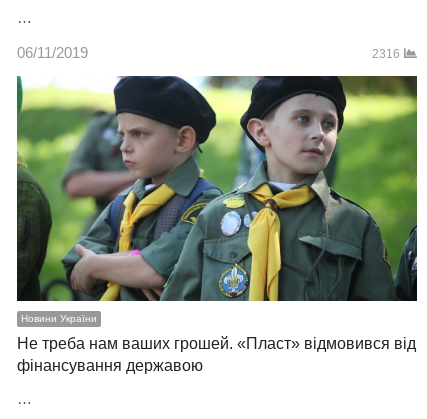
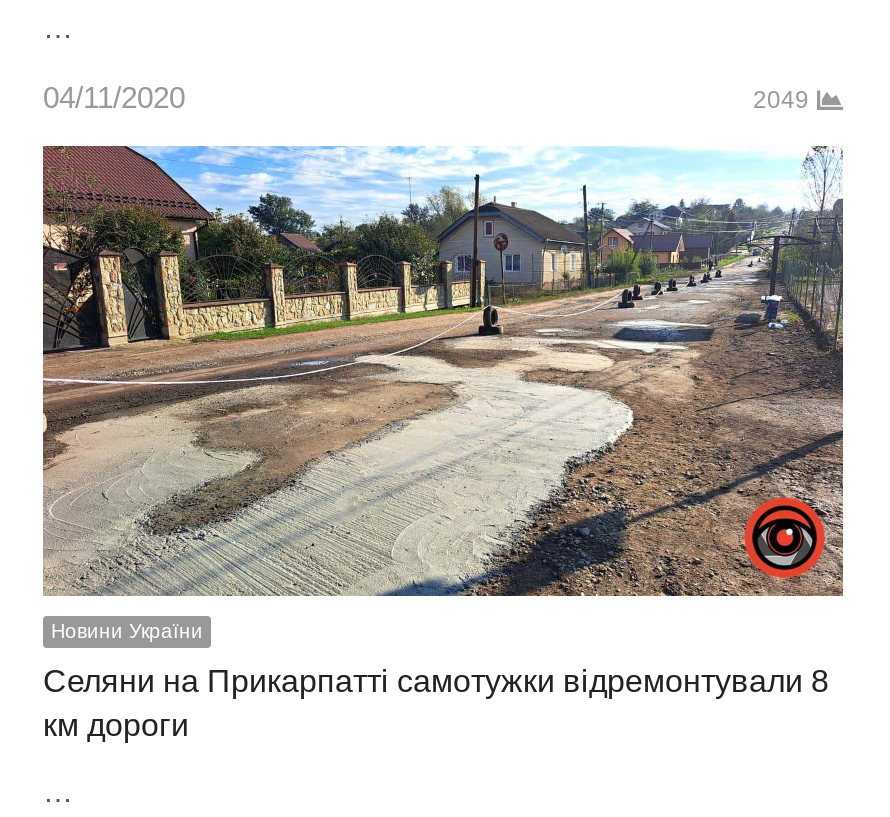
[17,44,88,61] 06/11/2019 -> [43,79,185,113] 04/11/2020
[372,47,400,61] 2316 -> [753,85,809,113] 2049
[16,75,418,374] [image] | Не треба нам ваших грошей. «Пласт» відмовився від | фінансування державою -> [41,144,845,741] [image] | Селяни на Прикарпатті самотужки відремонтували 8 | км дороги

